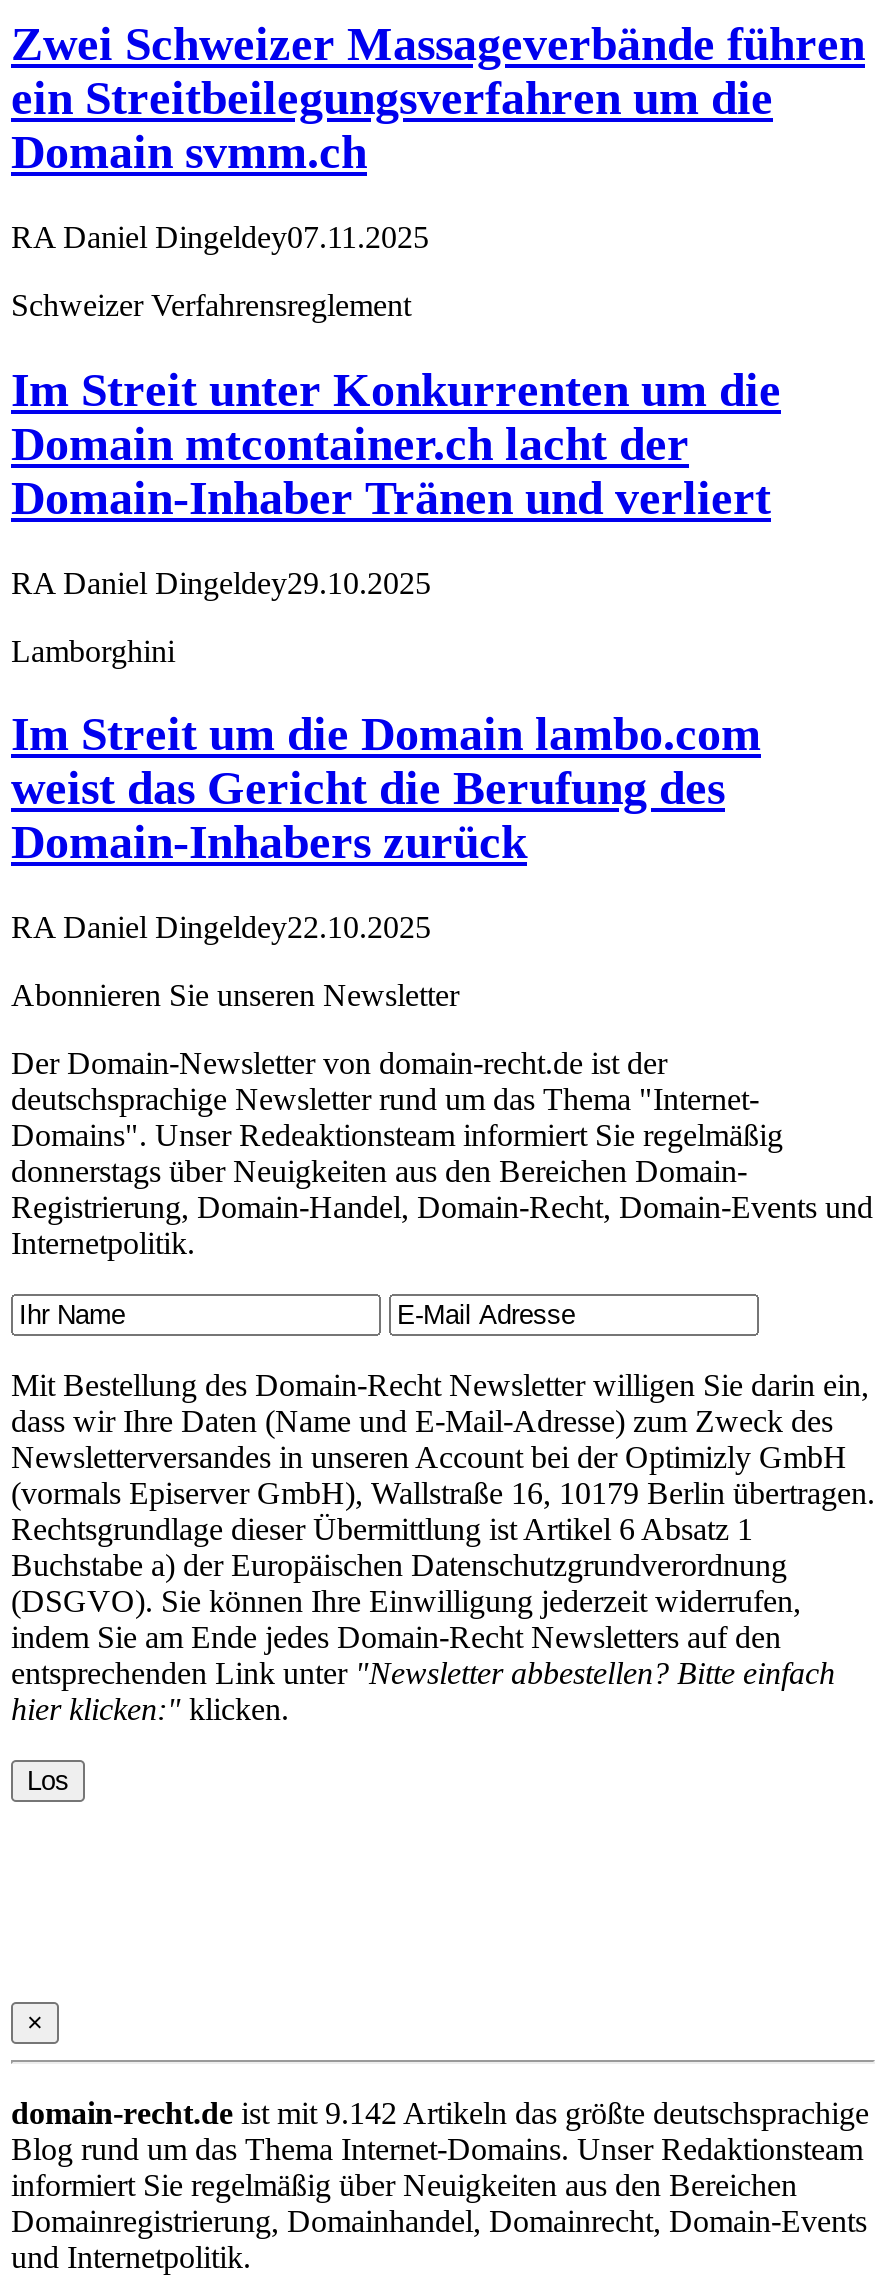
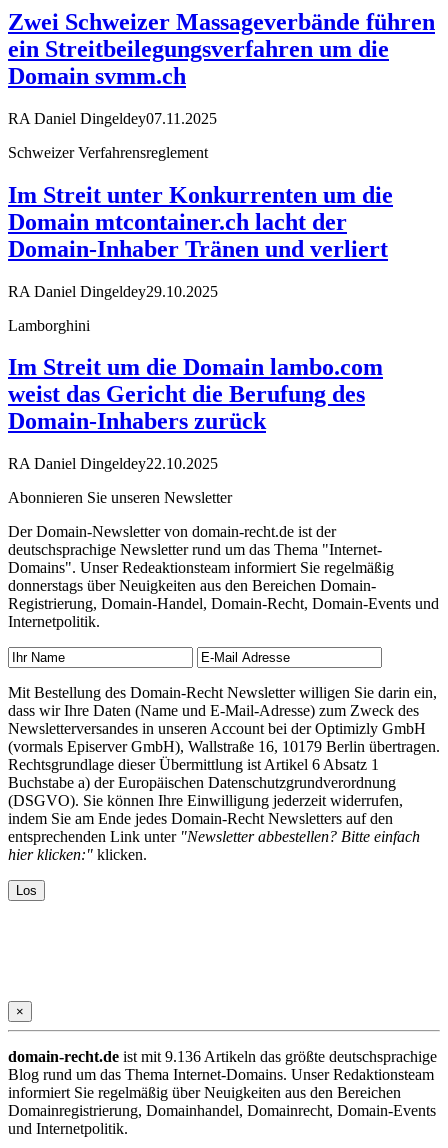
[11,2097,869,2131] domain-recht.de ist mit 9.142 Artikeln das größte deutschsprachige -> [8,1048,437,1065] domain-recht.de ist mit 9.136 Artikeln das größte deutschsprachige

